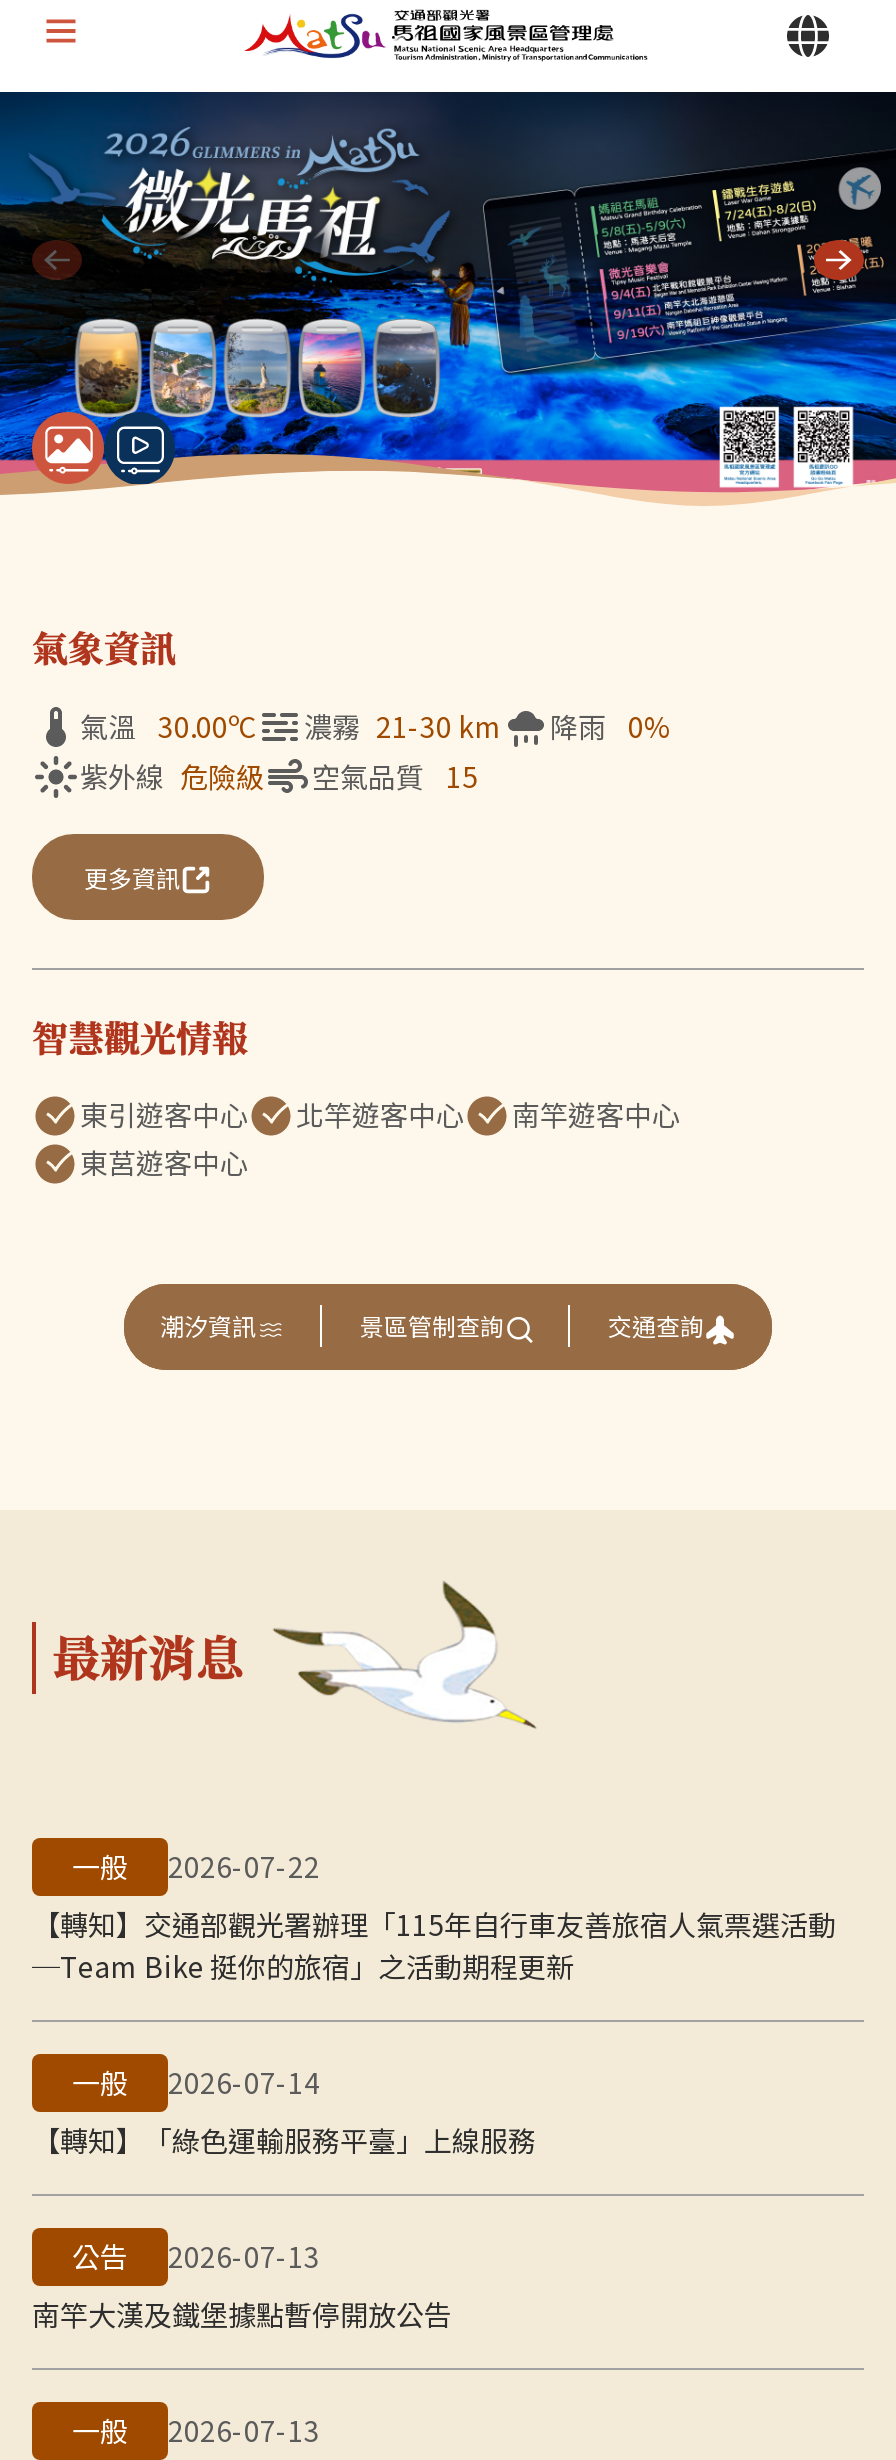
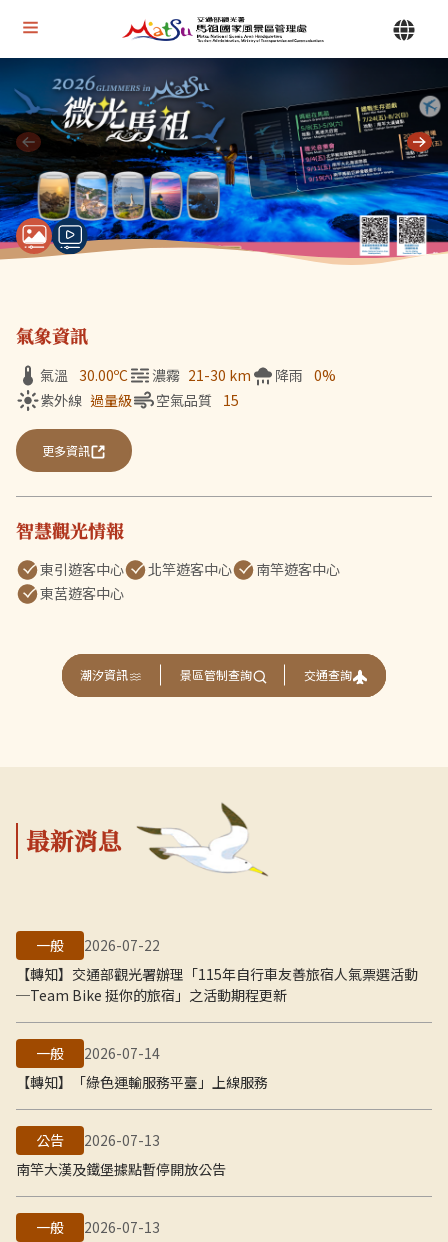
[80,756,264,796] 紫外線 危險級 -> [40,390,132,410] 紫外線 過量級

